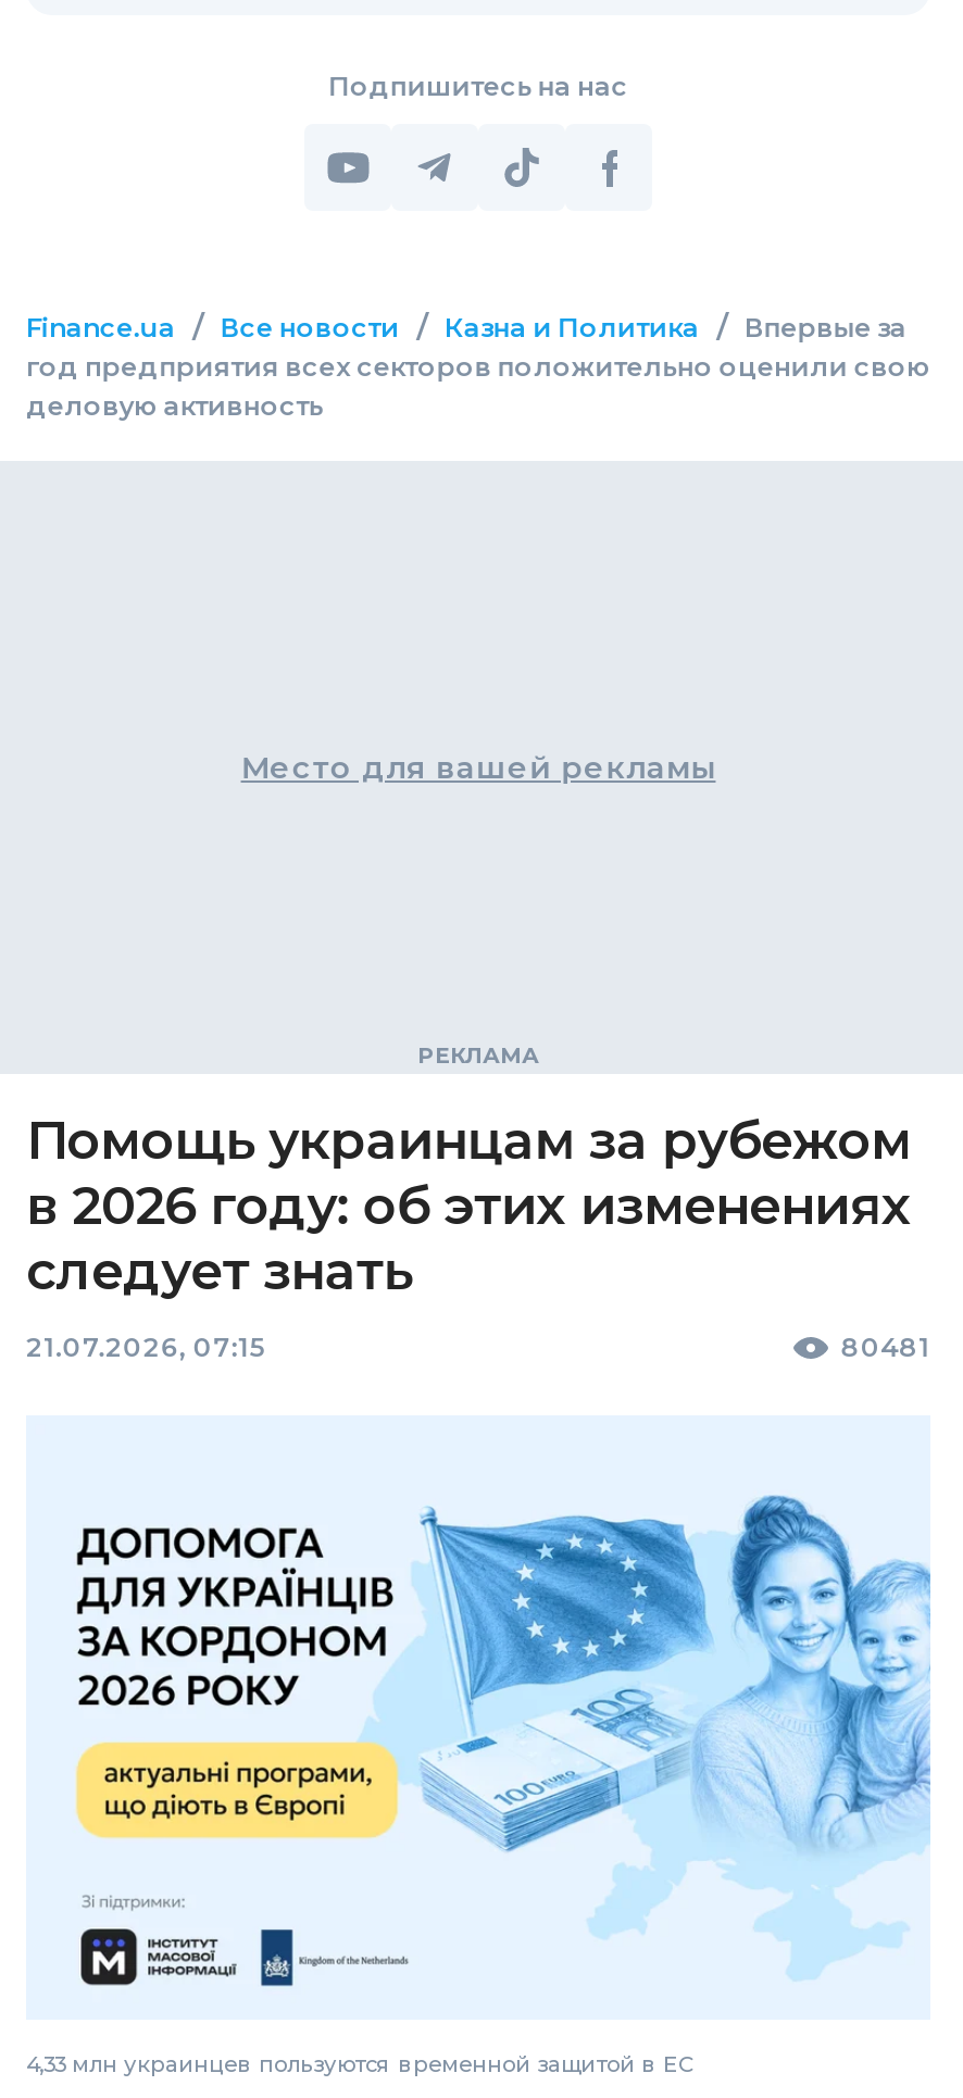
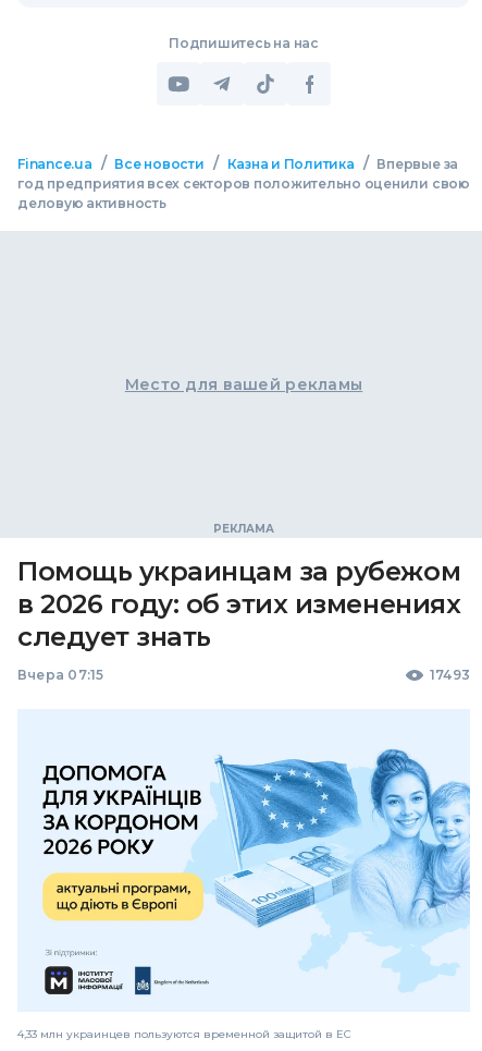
[26,1331,930,1364] 21.07.2026, 07:15 | 80481 -> [17,667,470,683] Вчера 07:15 | 17493

